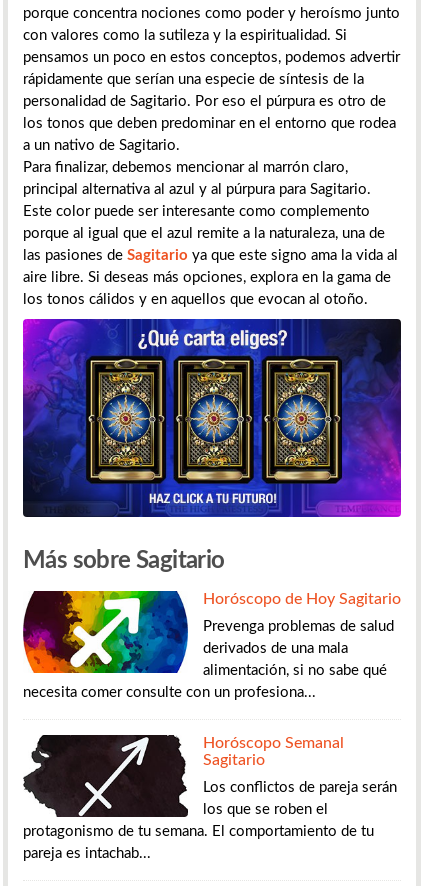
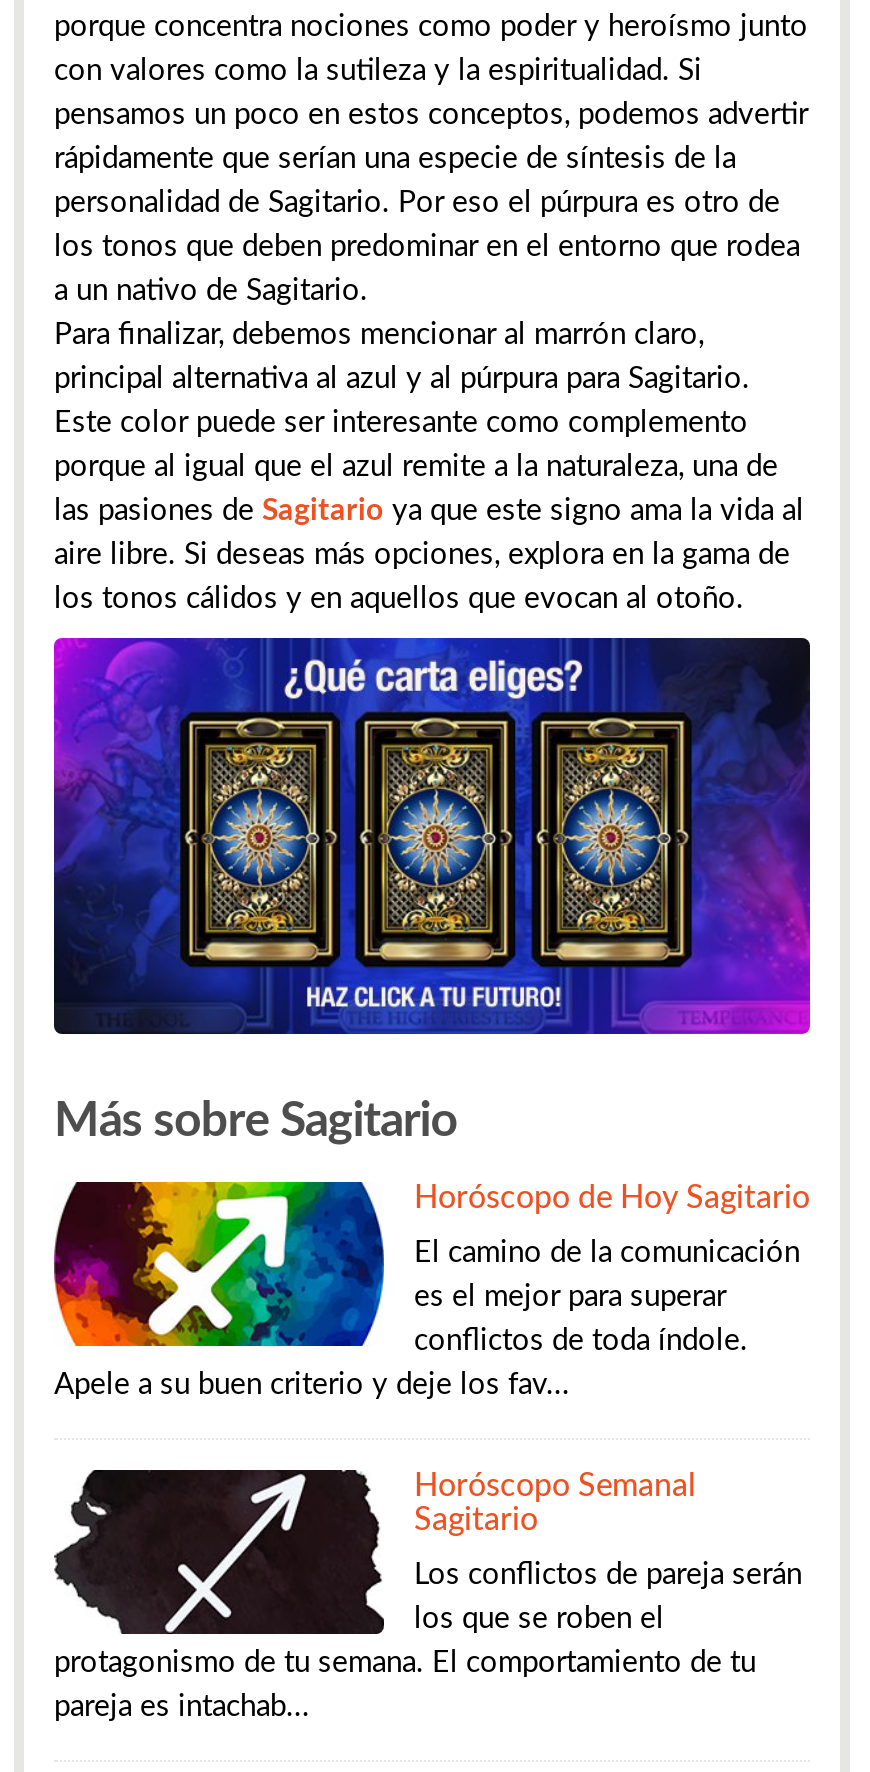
[203,619,394,634] Prevenga problemas de salud -> [414,1238,800,1268] El camino de la comunicación
[203,641,348,656] derivados de una mala -> [414,1282,726,1312] es el mejor para superar
[203,663,387,678] alimentación, si no sabe qué -> [414,1326,748,1356] conflictos de toda índole.
[23,685,316,700] necesita comer consulte con un profesiona... -> [54,1370,570,1400] Apele a su buen criterio y deje los fav...

